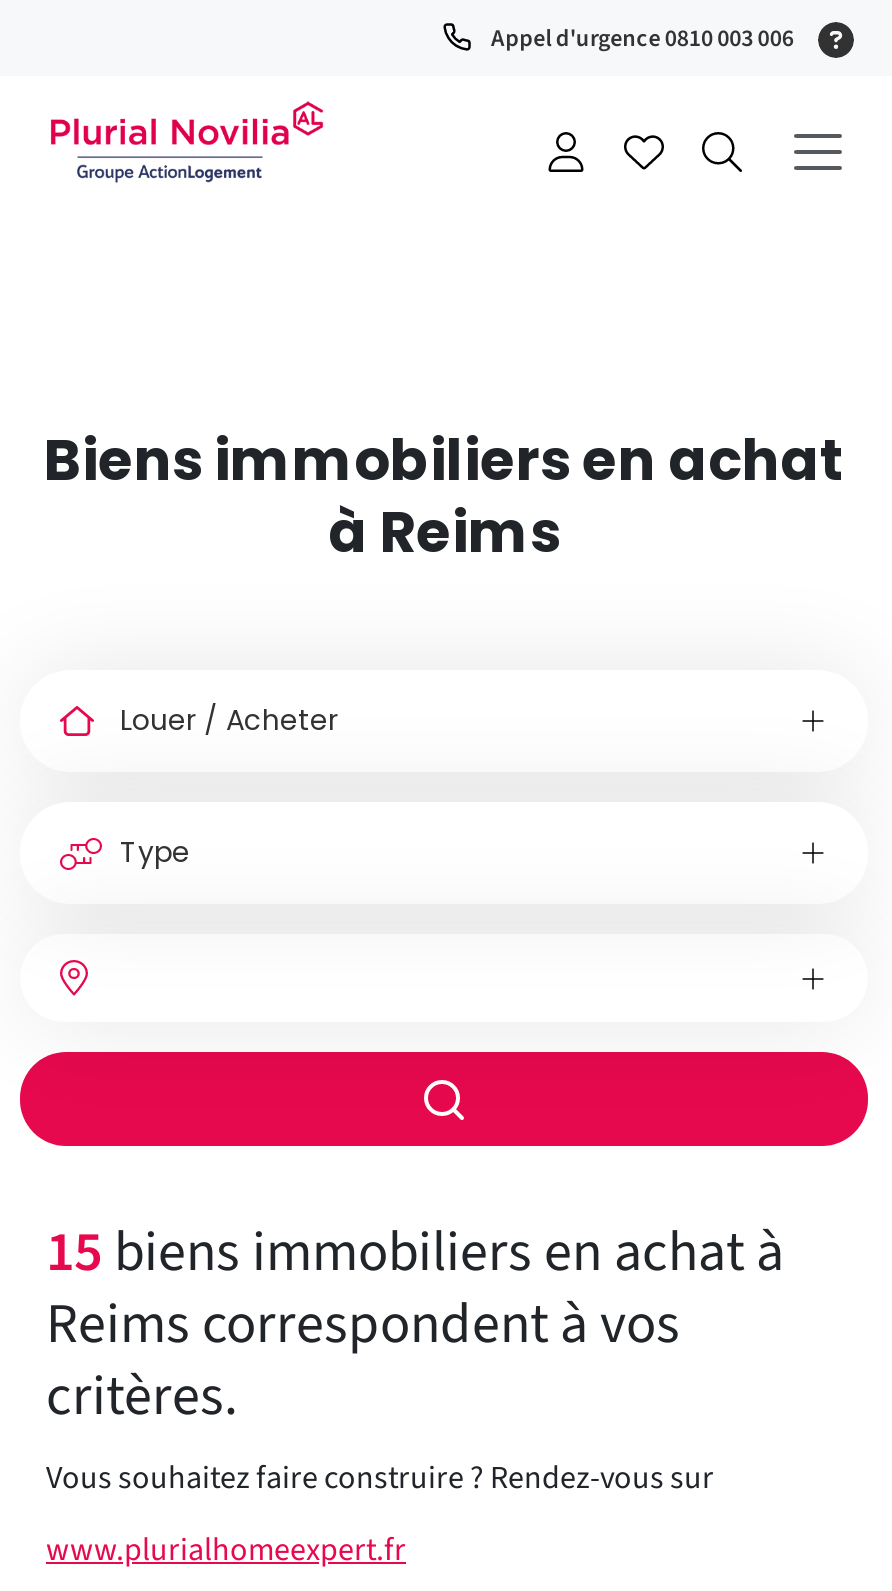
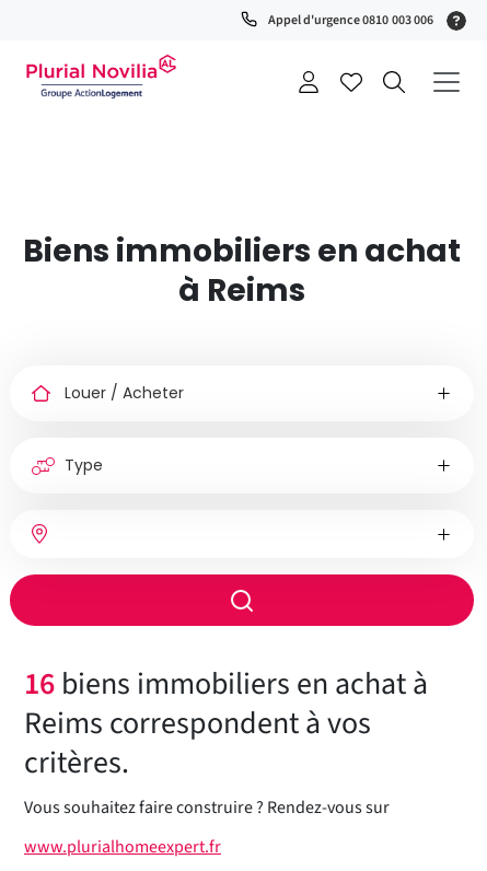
[46,1212,784,1292] 15 biens immobiliers en achat à -> [24,662,428,706] 16 biens immobiliers en achat à

